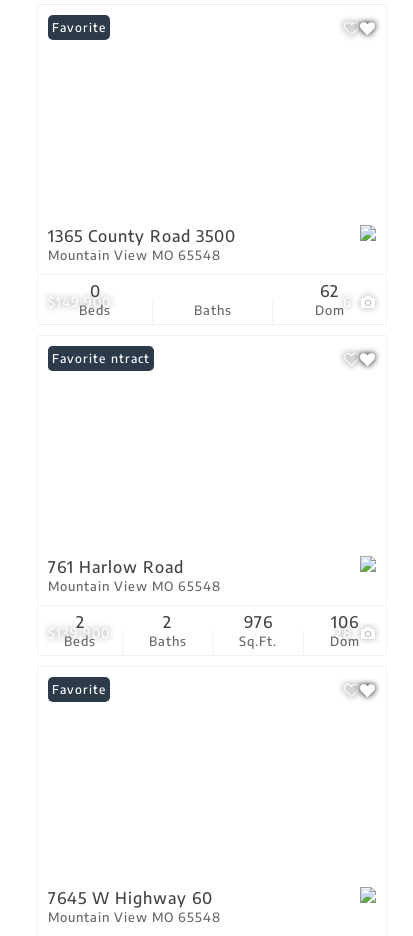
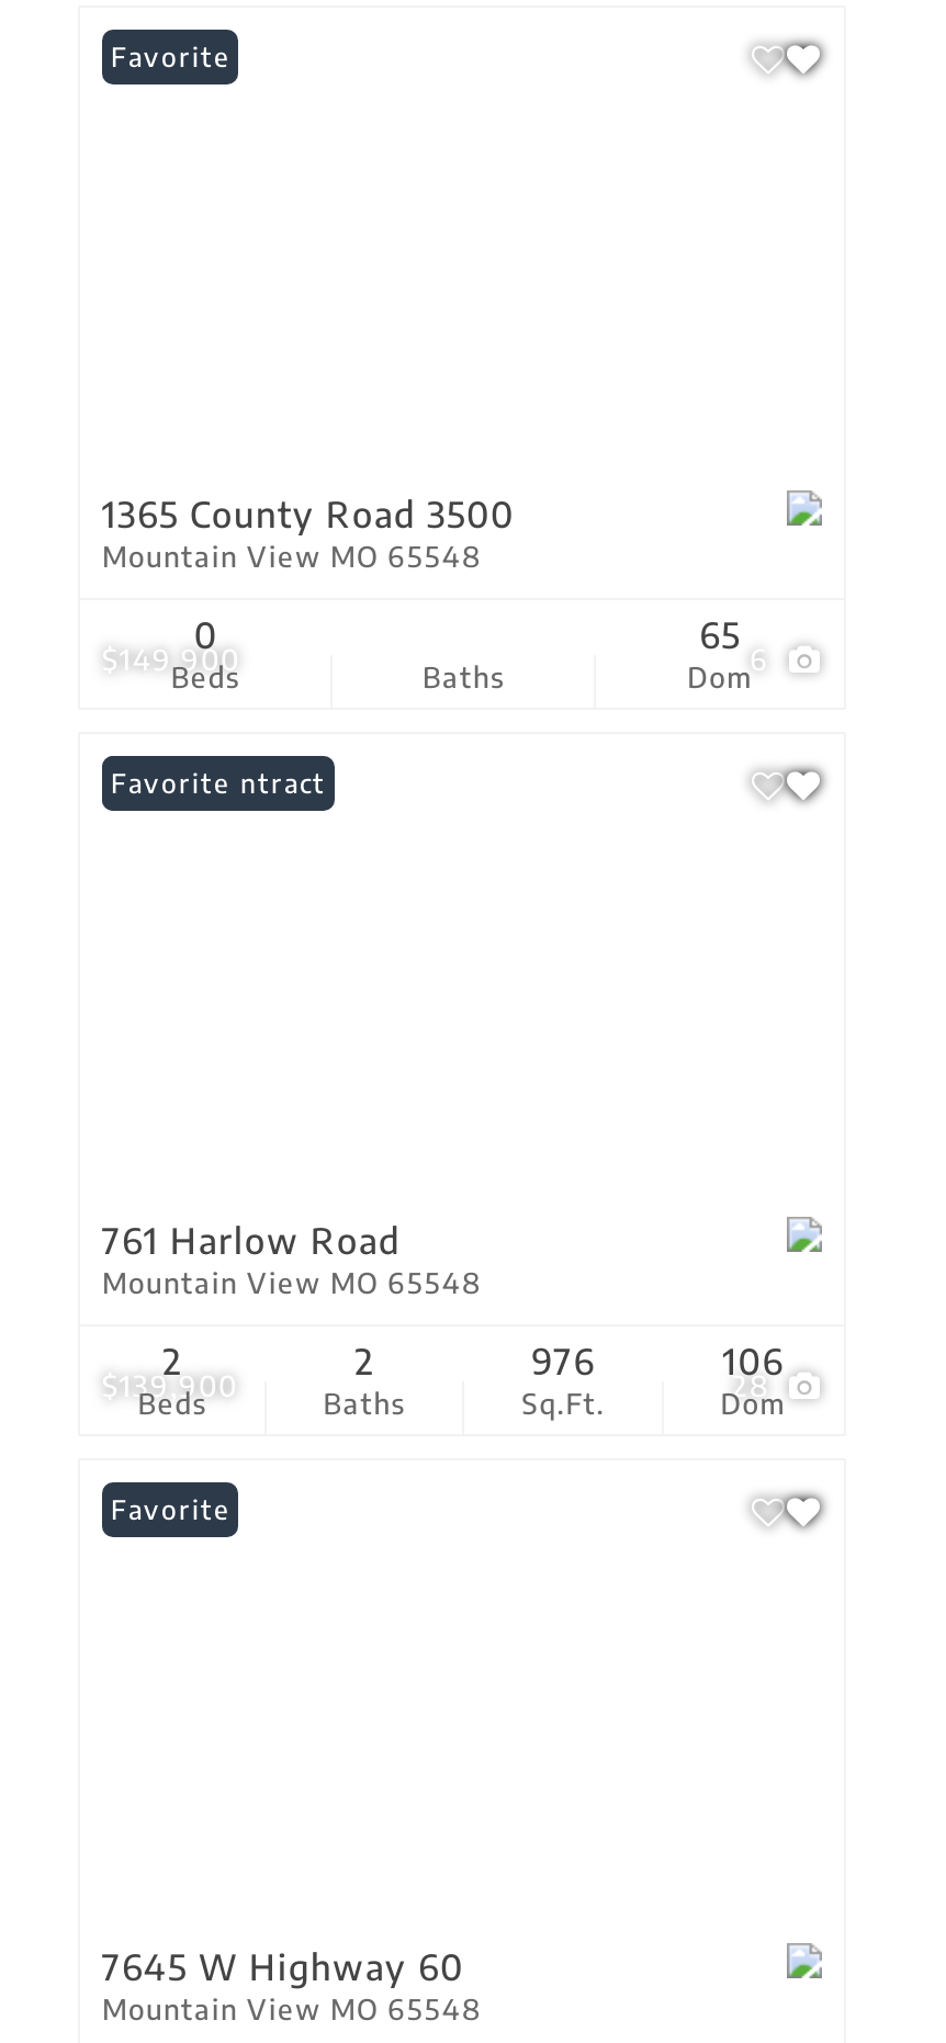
[320,281,339,301] 62 -> [700,613,741,657] 65

